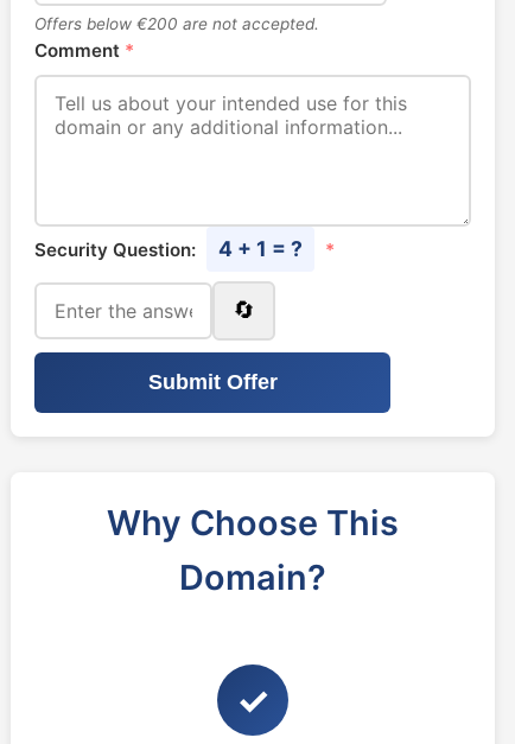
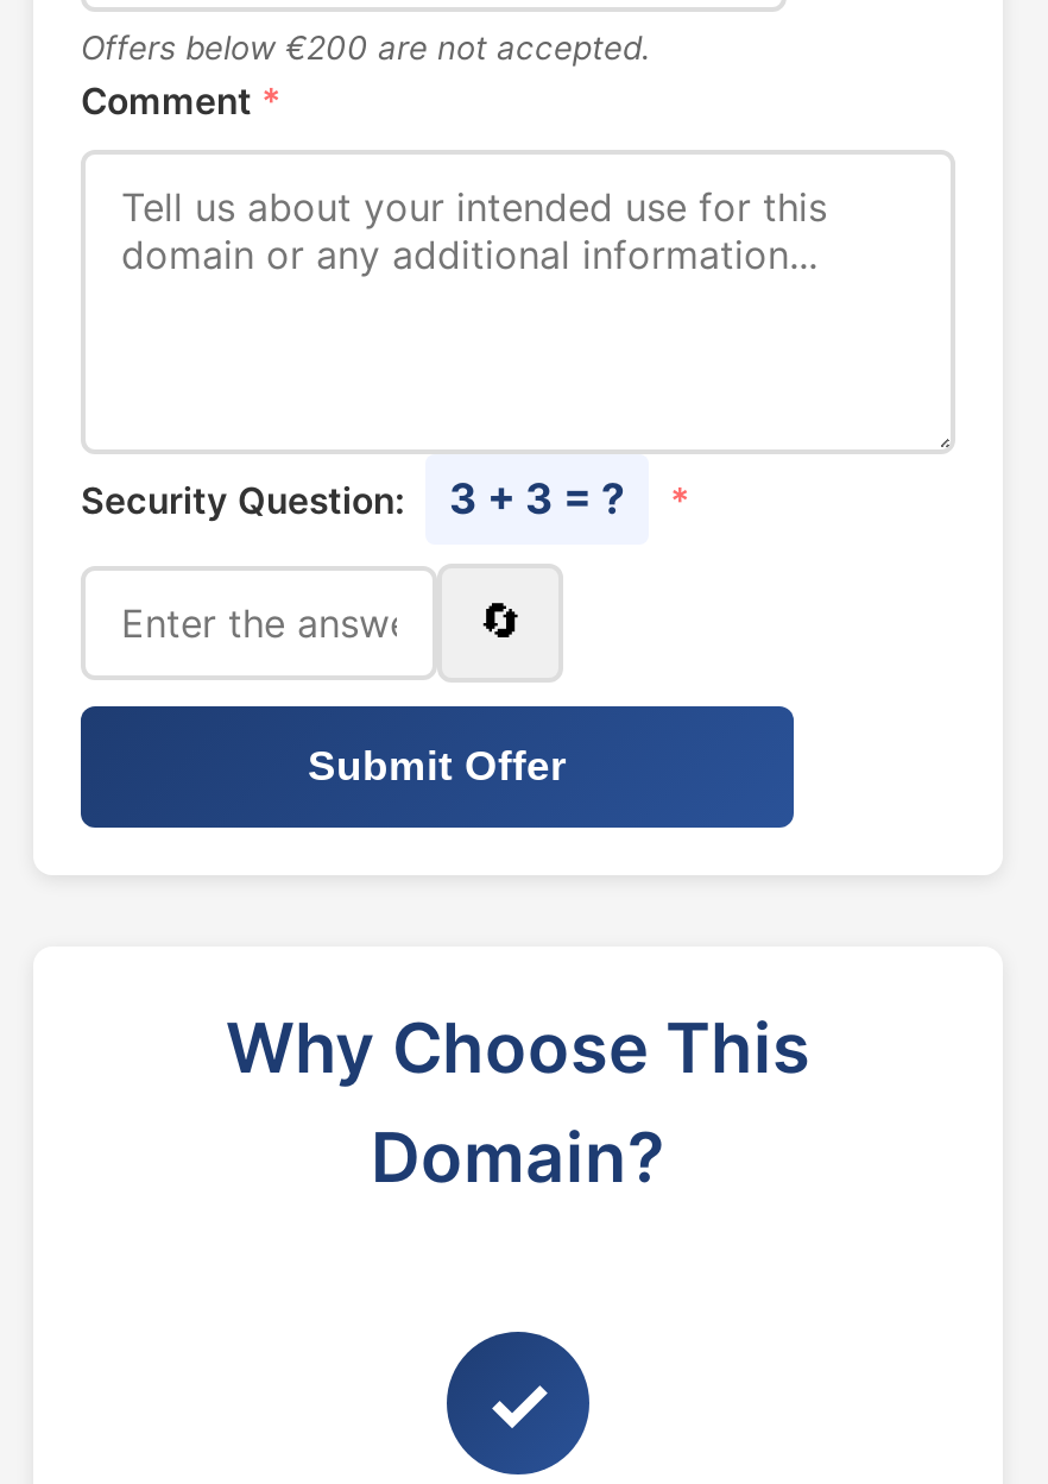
[218,236,303,261] 4 + 1 = ? -> [449,473,625,523] 3 + 3 = ?

